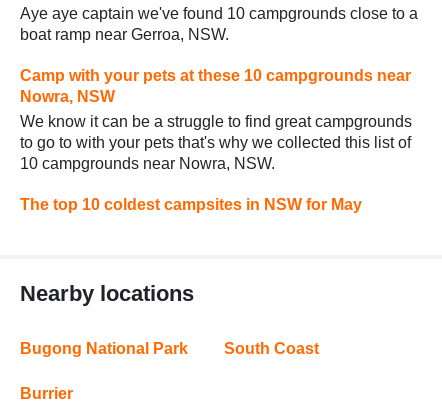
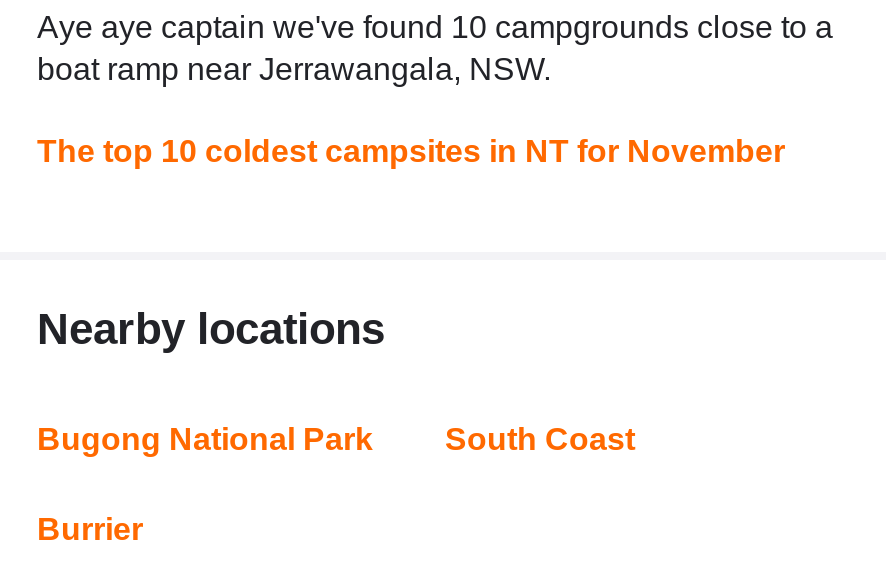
[20,26,412,213] boat ramp near Gerroa, NSW. | Camp with your pets at these 10 campgrounds near | Nowra, NSW | We know it can be a struggle to find great campgrounds | to go to with your pets that's why we collected this list of | 10 campgrounds near Nowra, NSW. | The top 10 coldest campsites in NSW for May -> [37,52,785,168] boat ramp near Jerrawangala, NSW. | The top 10 coldest campsites in NT for November

